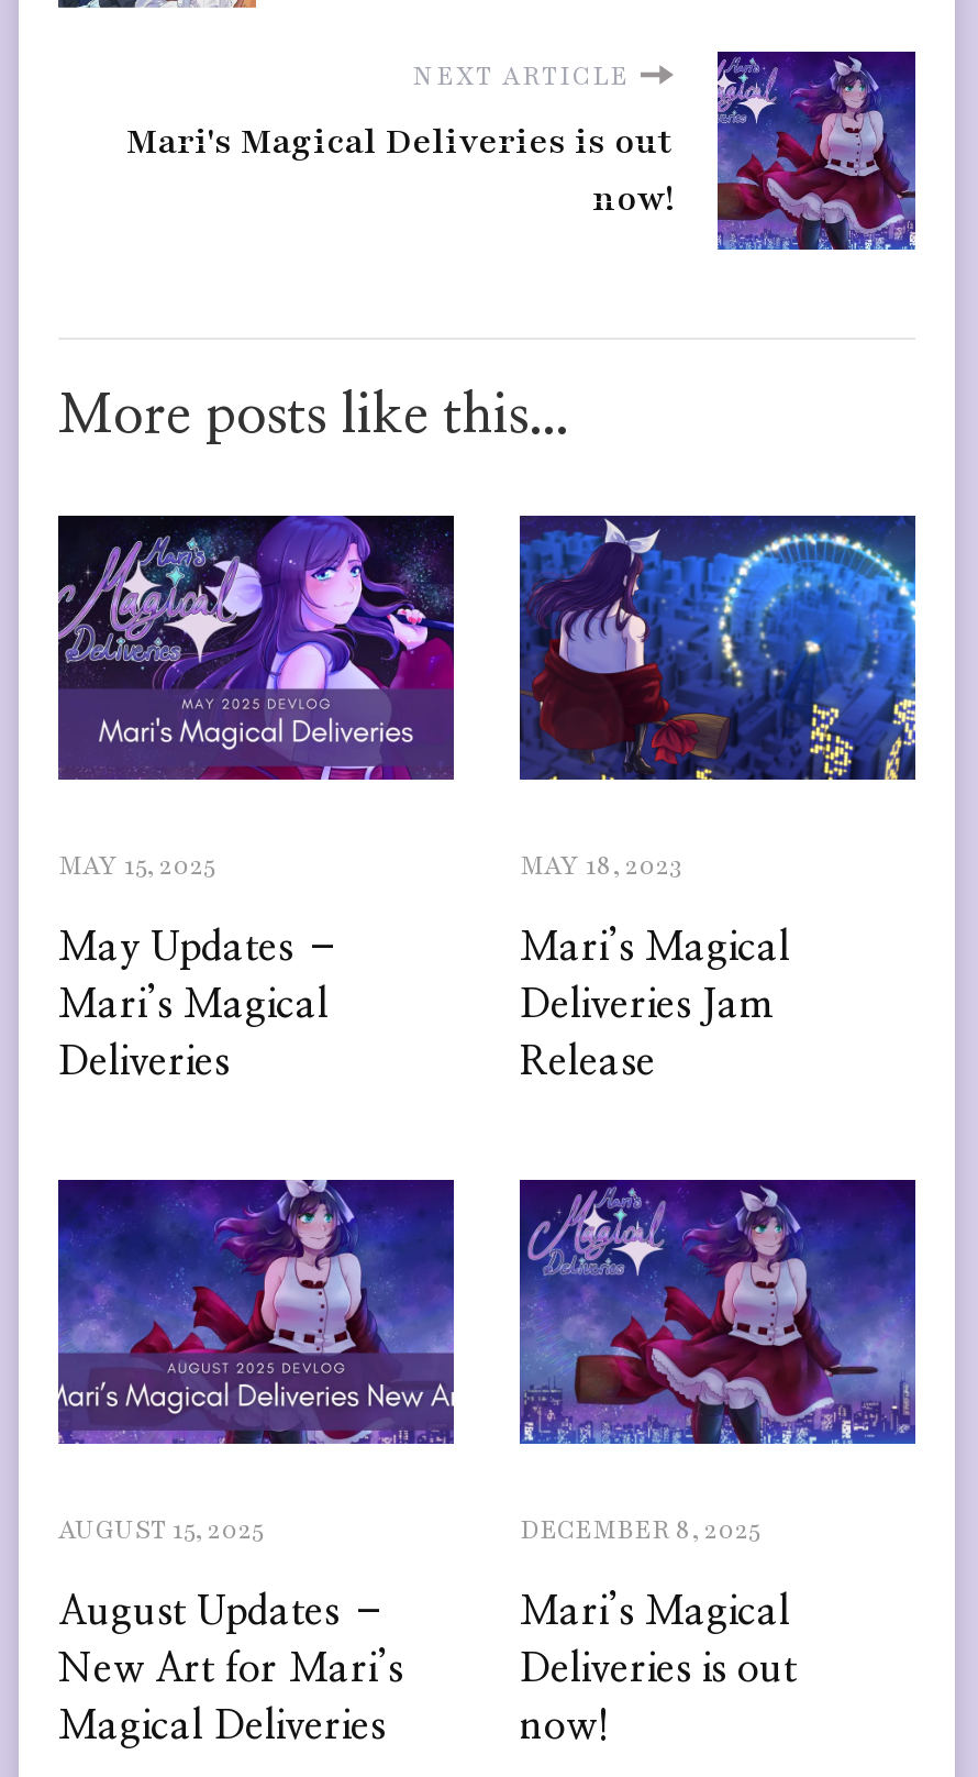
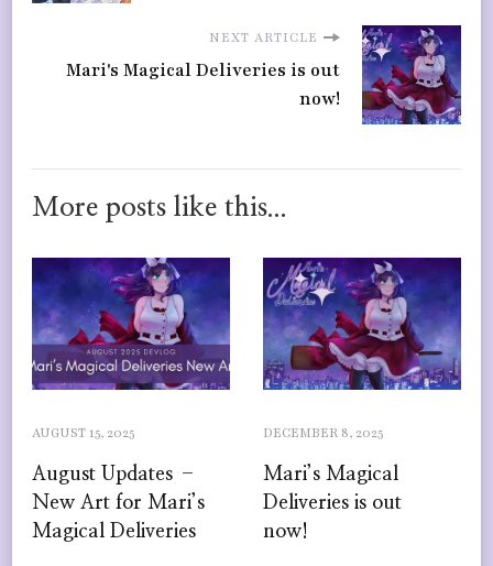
[56,512,456,1082] [image] | MAY 15, 2025 | May Updates – | Mari’s Magical | Deliveries -> none
[518,512,918,1082] [image] | MAY 18, 2023 | Mari’s Magical | Deliveries Jam | Release -> none

